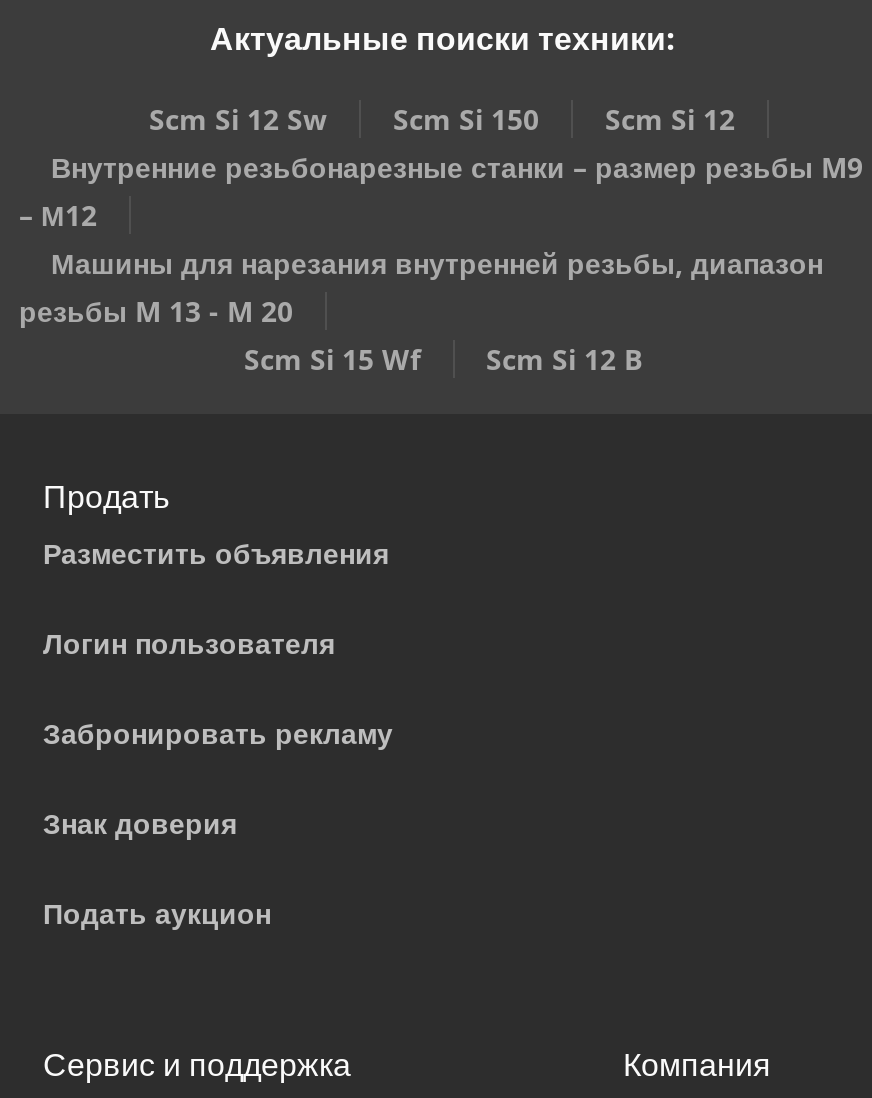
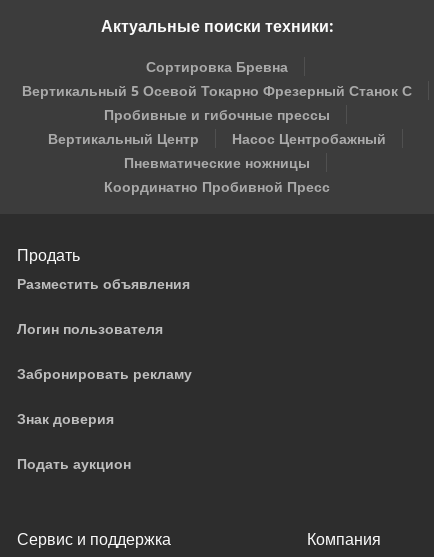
[19,100,863,378] Scm Si 12 Sw | Scm Si 150 | Scm Si 12 | Внутренние резьбонарезные станки – размер резьбы M9 | – М12 | Машины для нарезания внутренней резьбы, диапазон | резьбы M 13 - M 20 | Scm Si 15 Wf | Scm Si 12 B -> [21,57,411,196] Сортировка Бревна | Вертикальный 5 Осевой Токарно Фрезерный Станок С | Пробивные и гибочные прессы | Вертикальный Центр | Насос Центробажный | Пневматические ножницы | Координатно Пробивной Пресс

